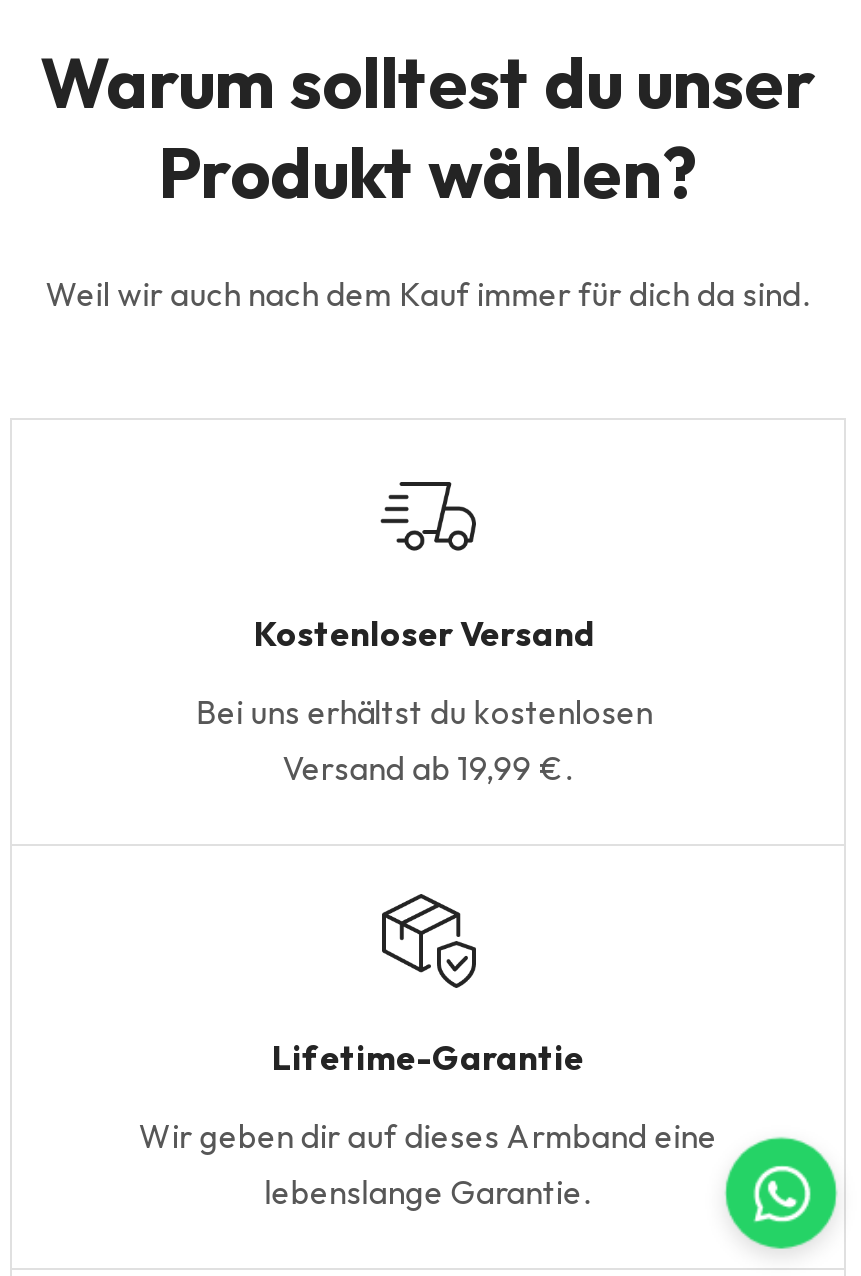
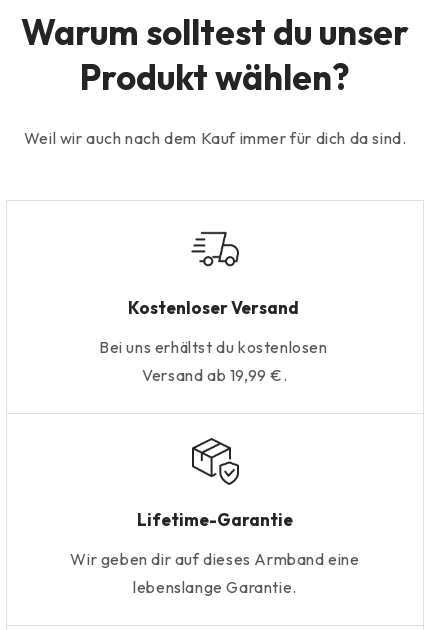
[722,1136,840,1252] [image] -> none

